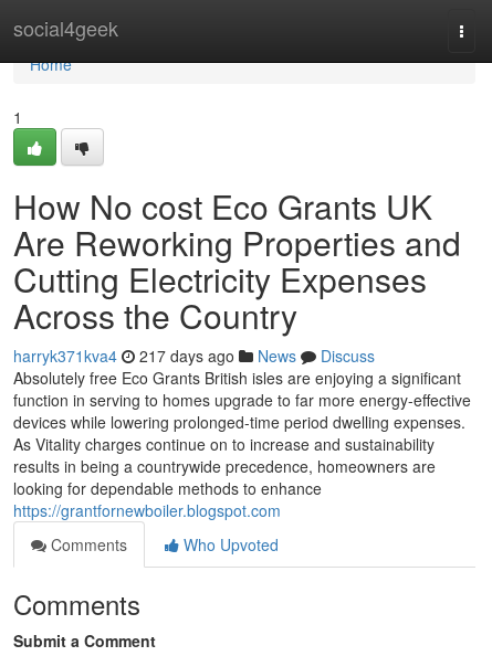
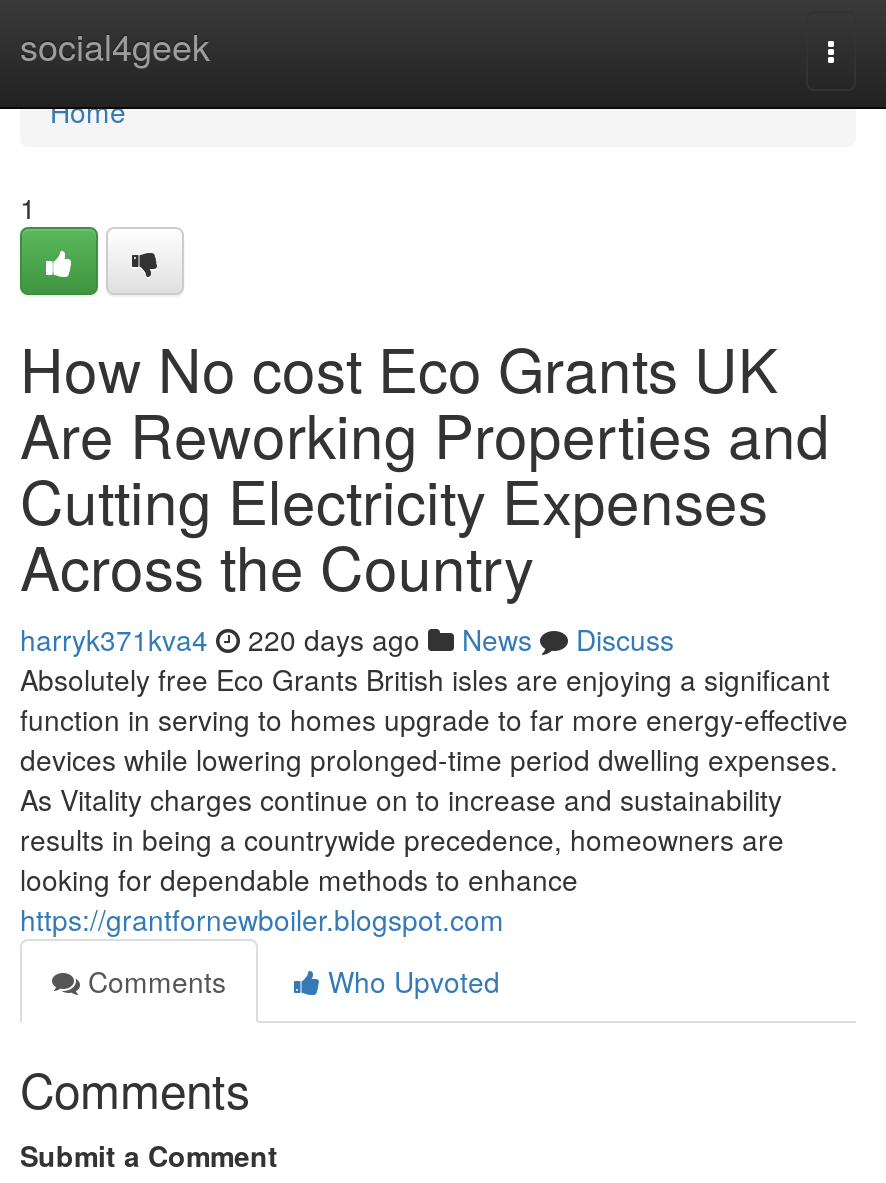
[13,345,375,367] harryk371kva4 217 days ago News Discuss -> [20,619,674,659] harryk371kva4 220 days ago News Discuss

